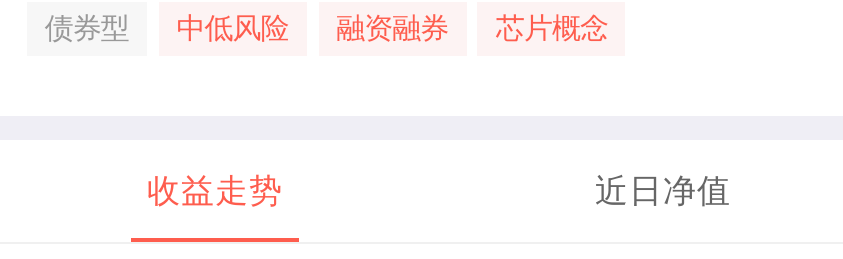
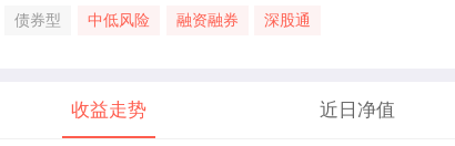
[496,13,608,45] 芯片概念 -> [265,11,311,29] 深股通

